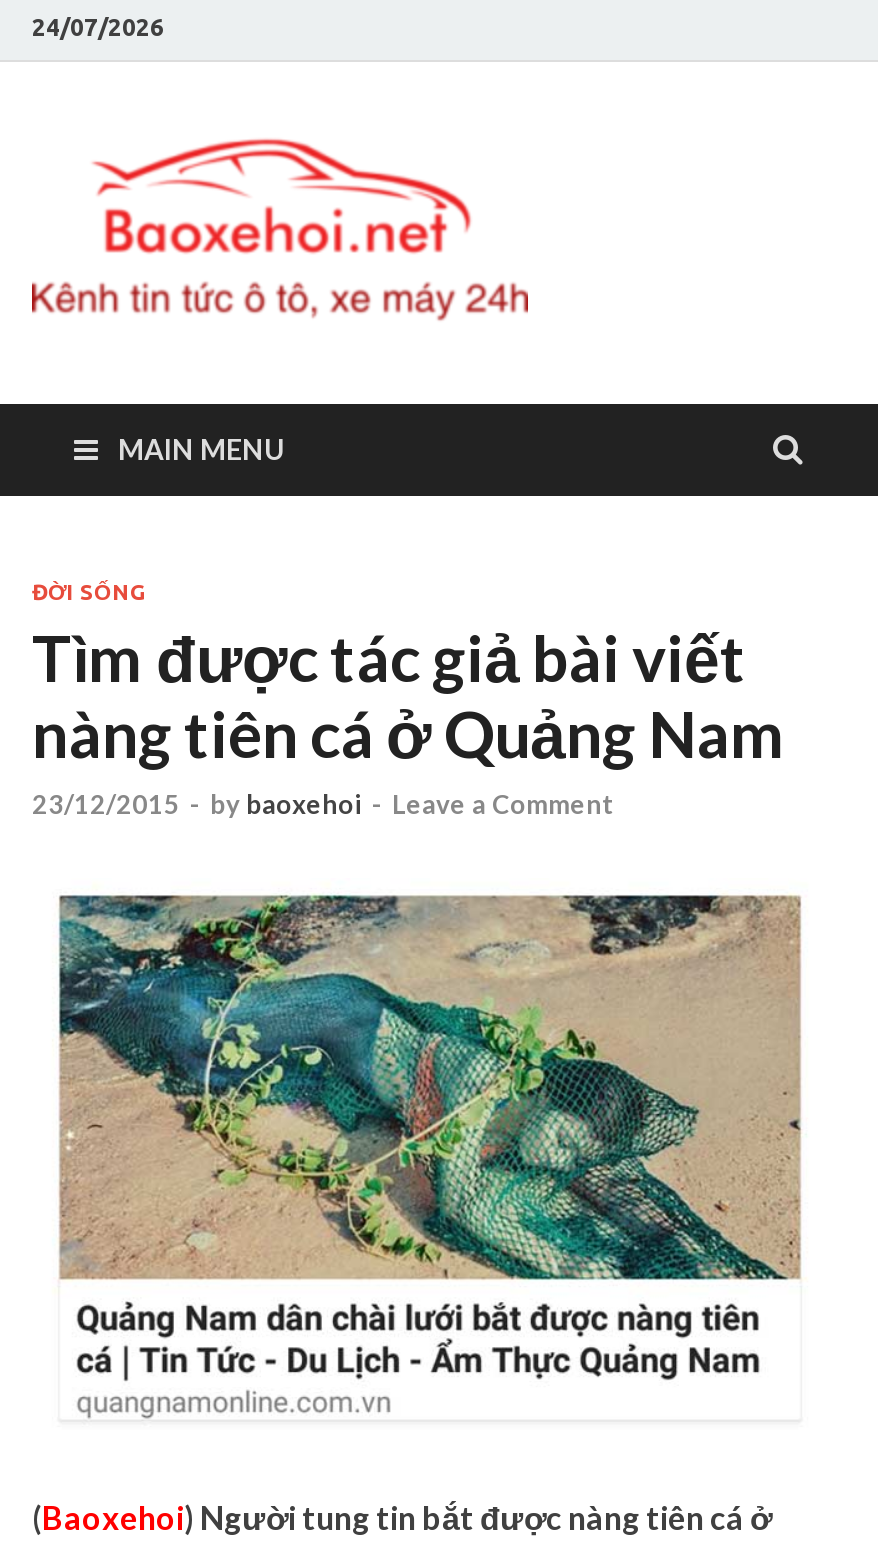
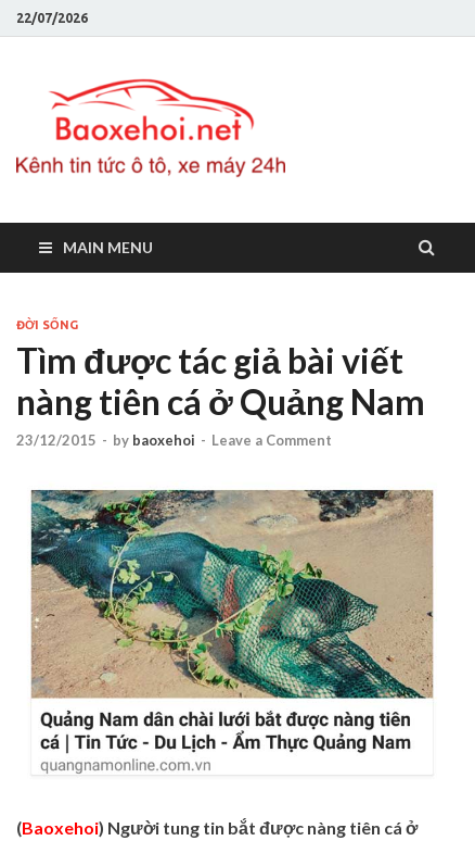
[32,13,164,39] 24/07/2026 -> [16,10,88,24] 22/07/2026

